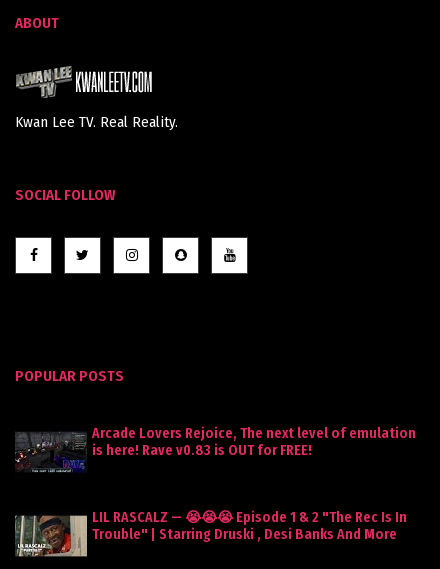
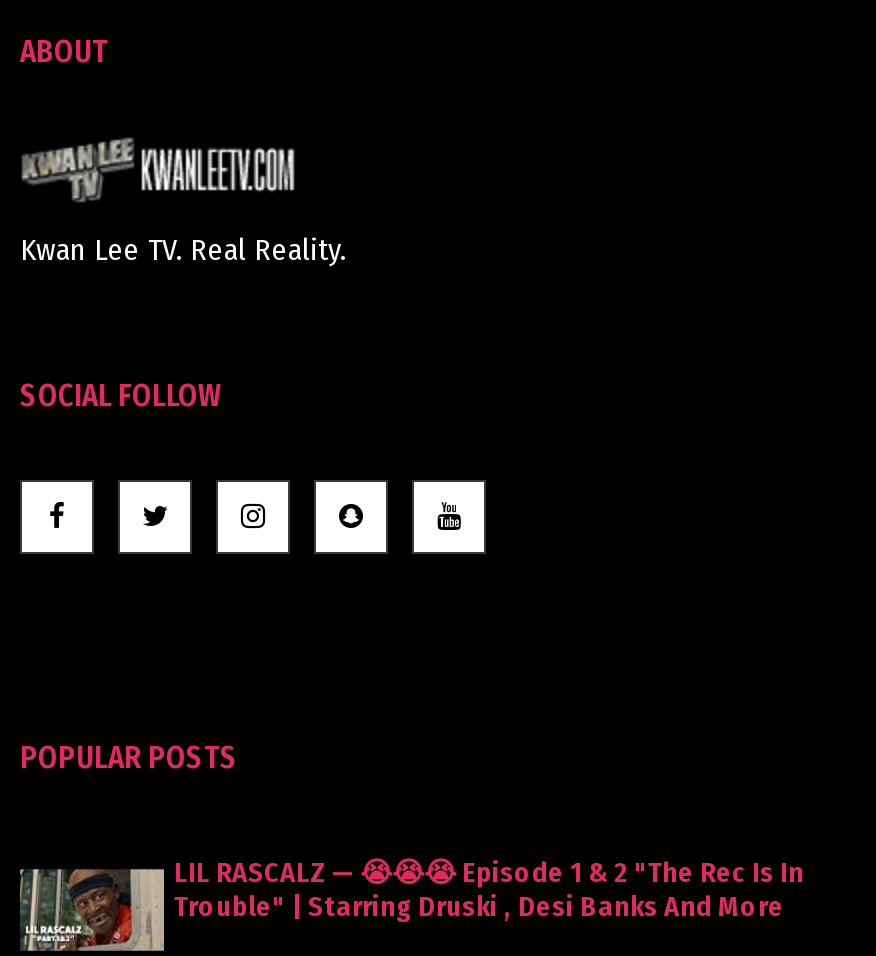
[16,425,416,472] [image] | Arcade Lovers Rejoice, The next level of emulation | is here! Rave v0.83 is OUT for FREE! -> none

